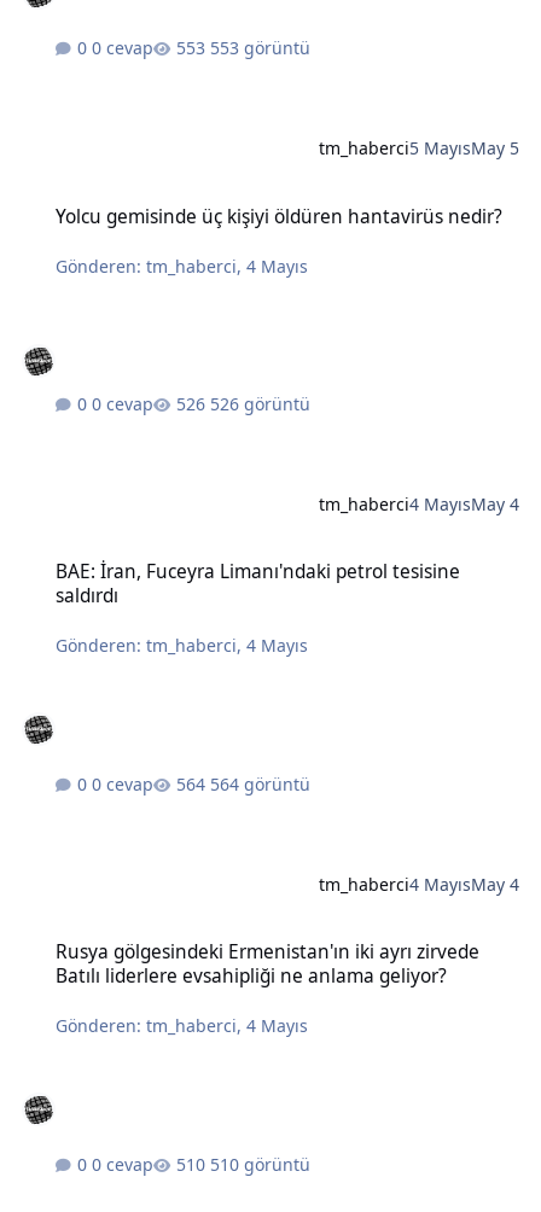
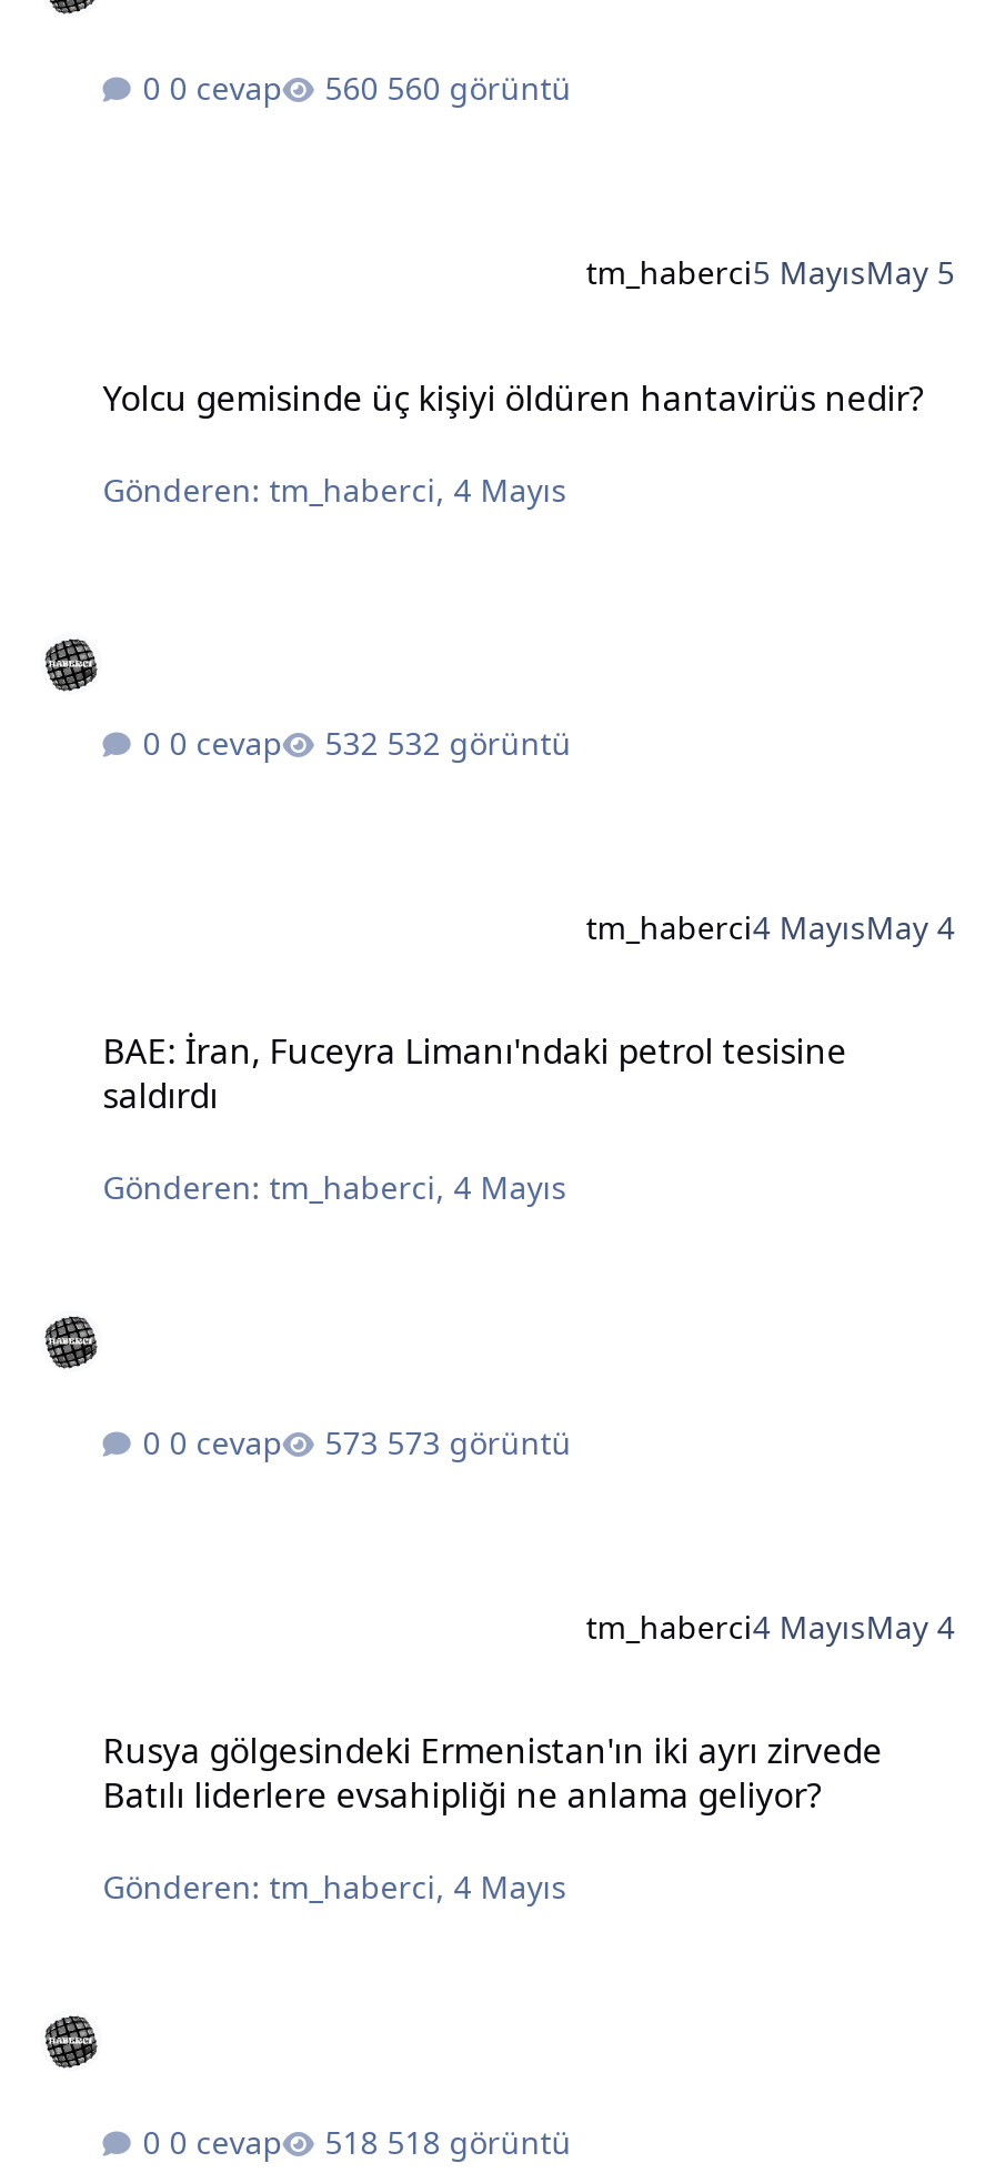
[210,36,311,59] 553 görüntü -> [387,67,571,109] 560 görüntü
[210,392,311,415] 526 görüntü -> [387,722,571,764] 532 görüntü
[210,772,311,795] 564 görüntü -> [387,1421,571,1463] 573 görüntü
[210,1153,311,1176] 510 görüntü -> [387,2120,571,2163] 518 görüntü

